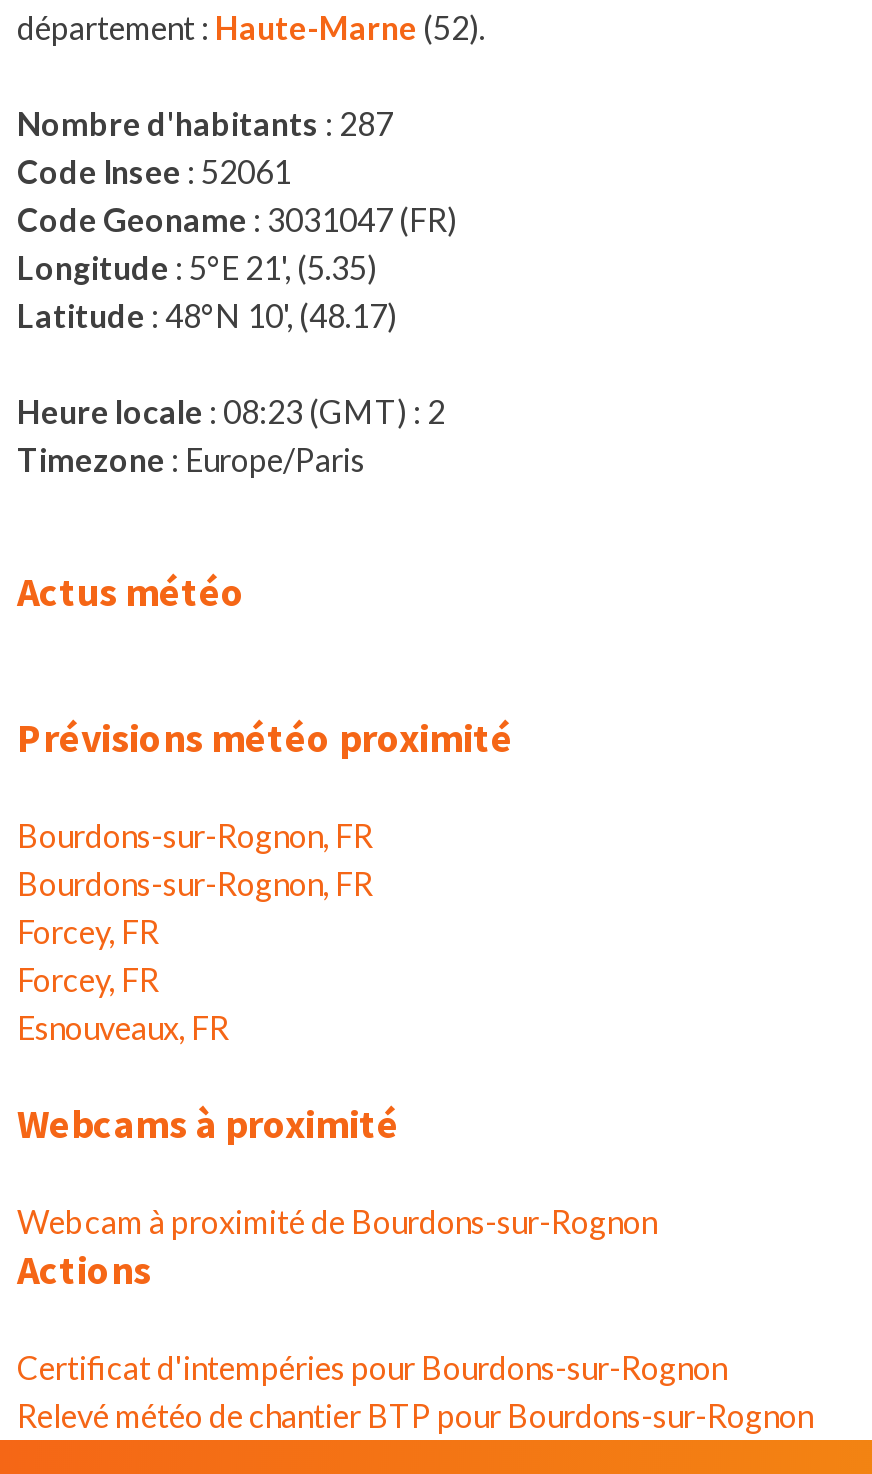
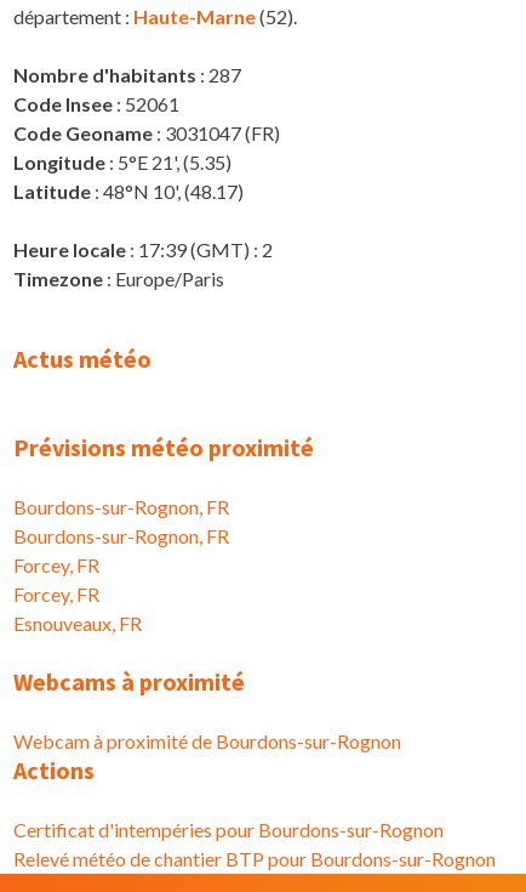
[17,392,445,430] Heure locale: 08:23 (GMT) : 2 -> [13,238,273,261] Heure locale: 17:39 (GMT) : 2

